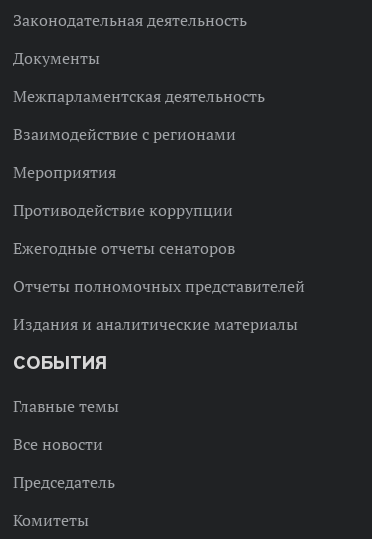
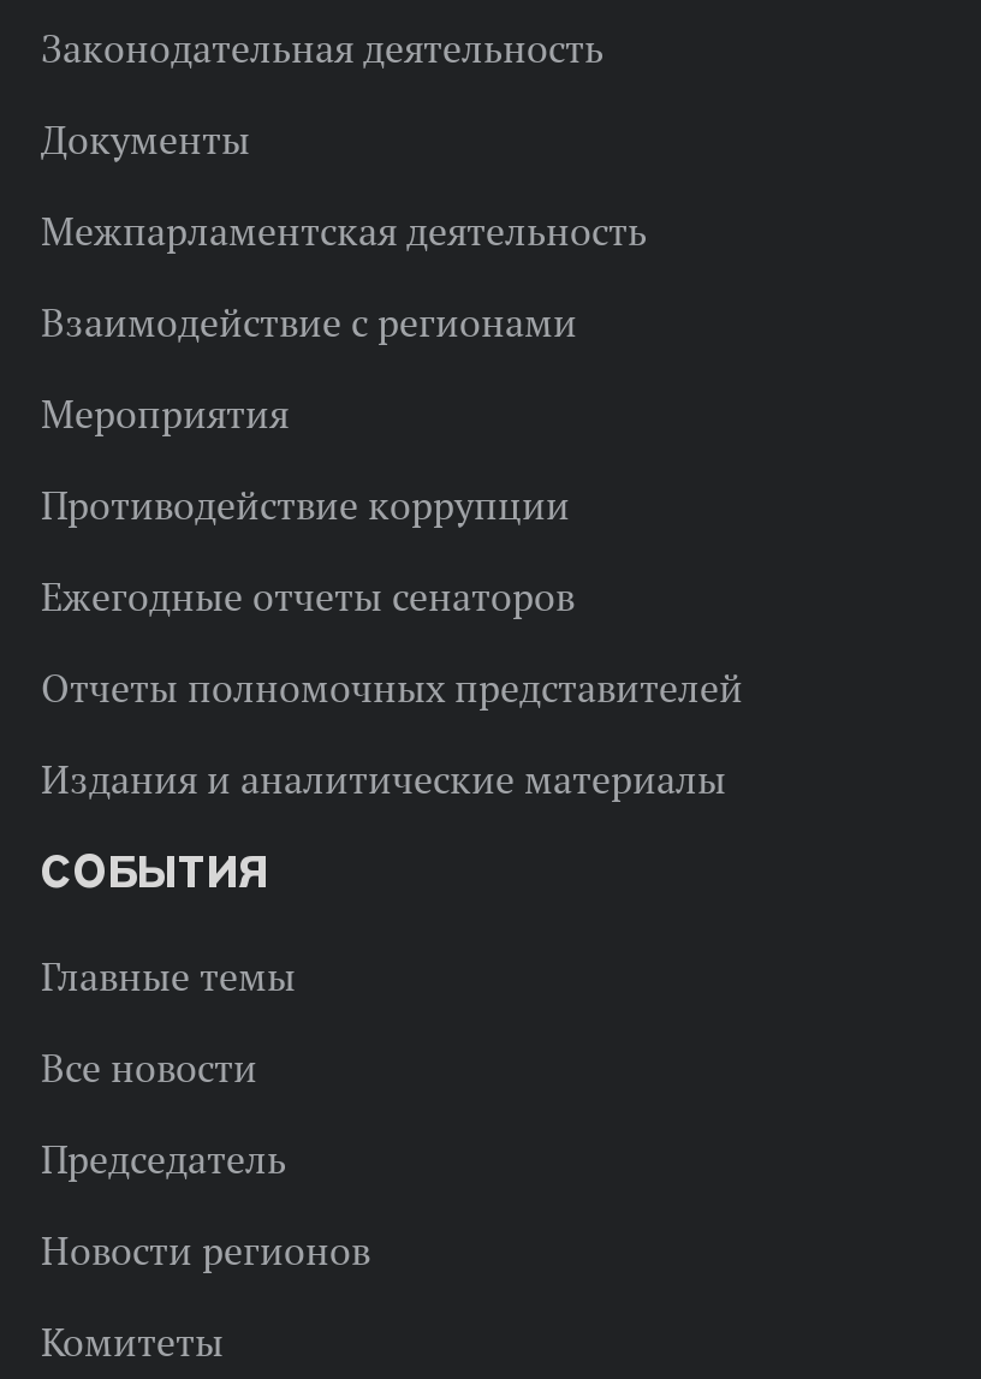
none -> [41,1226,370,1274] Новости регионов

